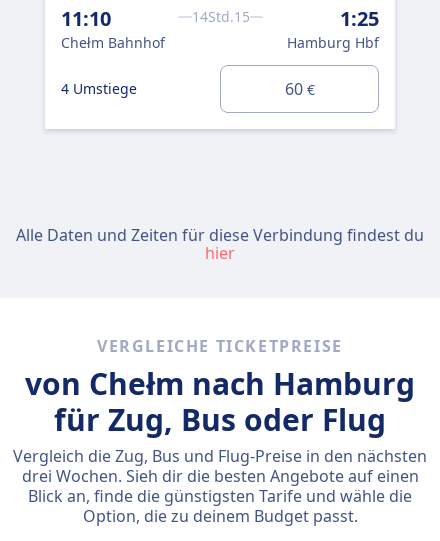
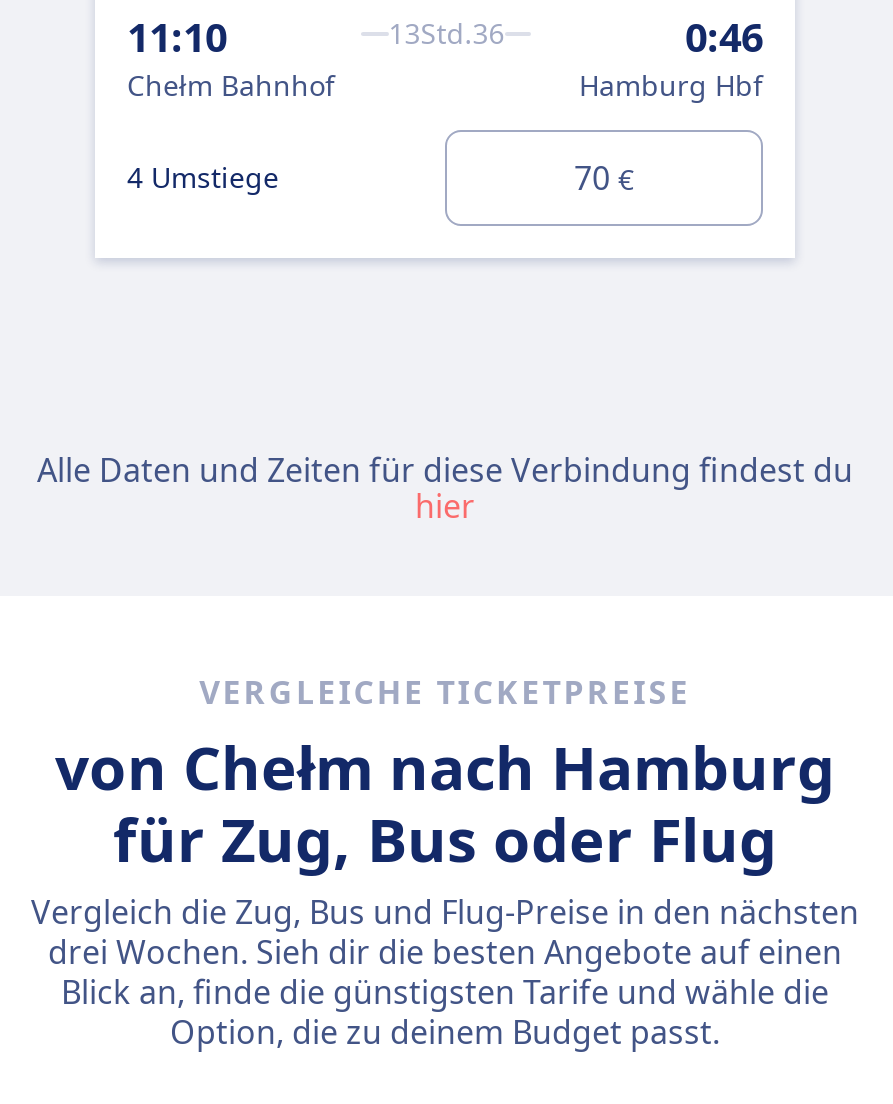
[192,5,379,32] 14Std.15 | 1:25 -> [389,10,763,64] 13Std.36 | 0:46
[284,77,314,99] 60 € -> [574,155,634,199] 70 €

